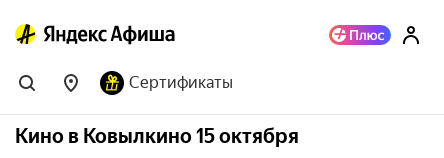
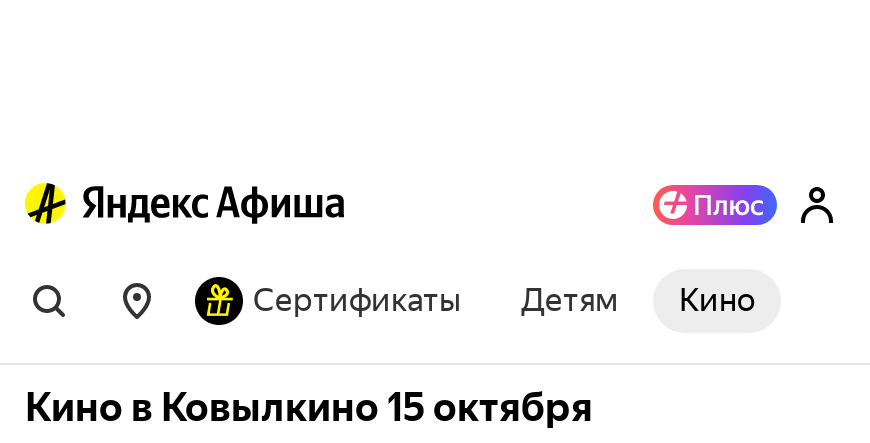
none -> [521,281,755,319] Детям | Кино

